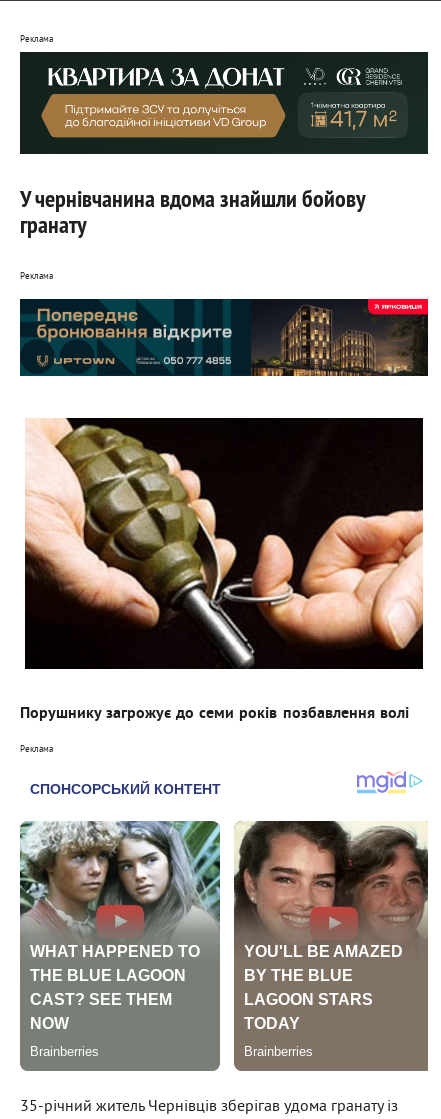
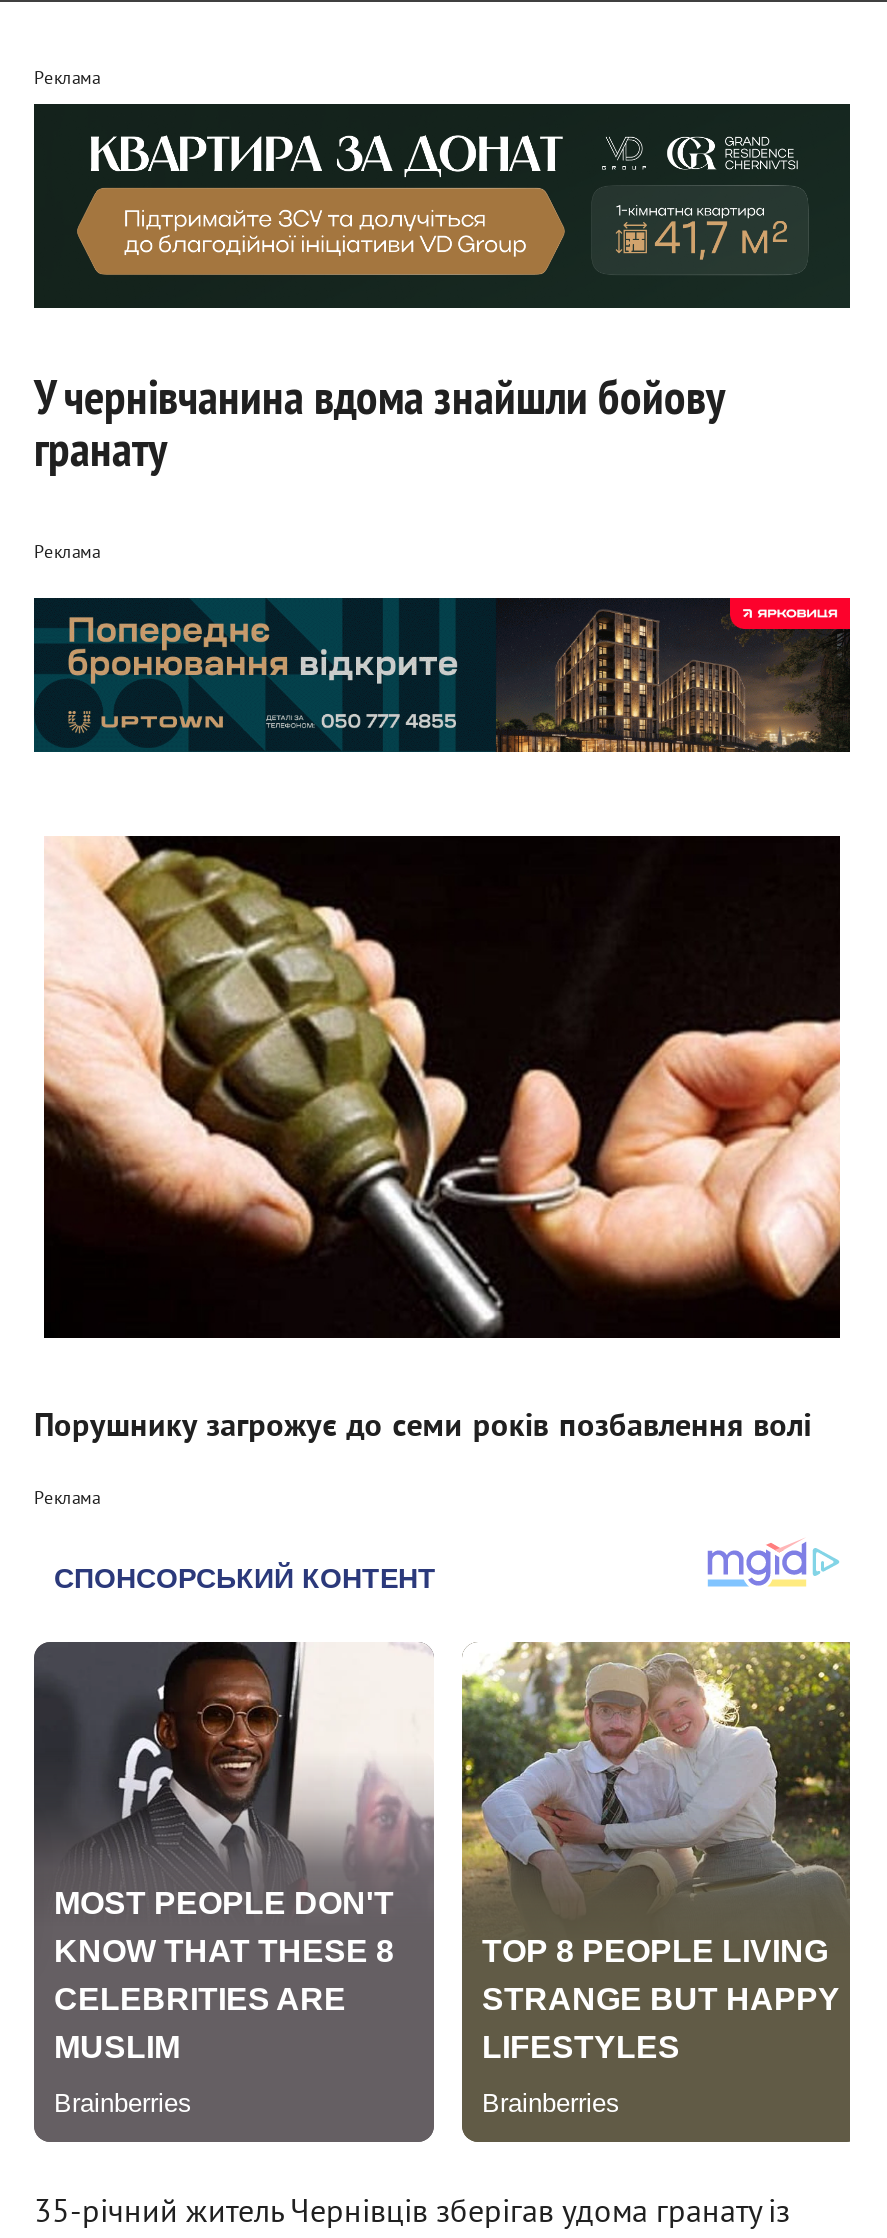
[20,820,221,1068] [image] -> [32,1640,434,2138] [image]
[233,820,428,1068] [image] -> [460,1640,852,2138] [image]

